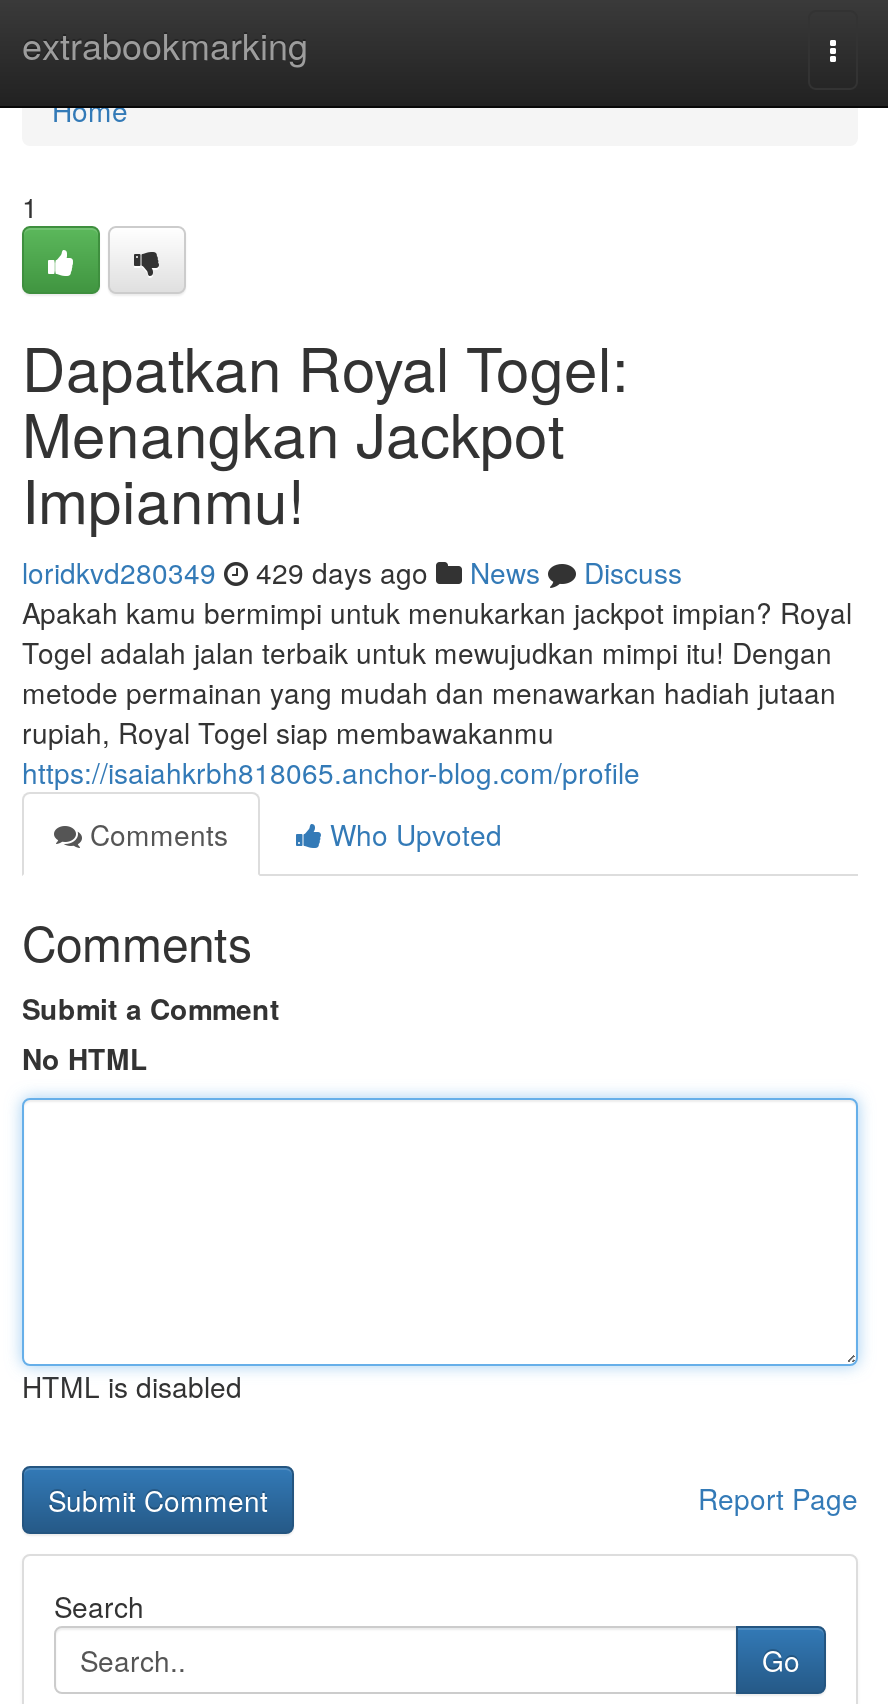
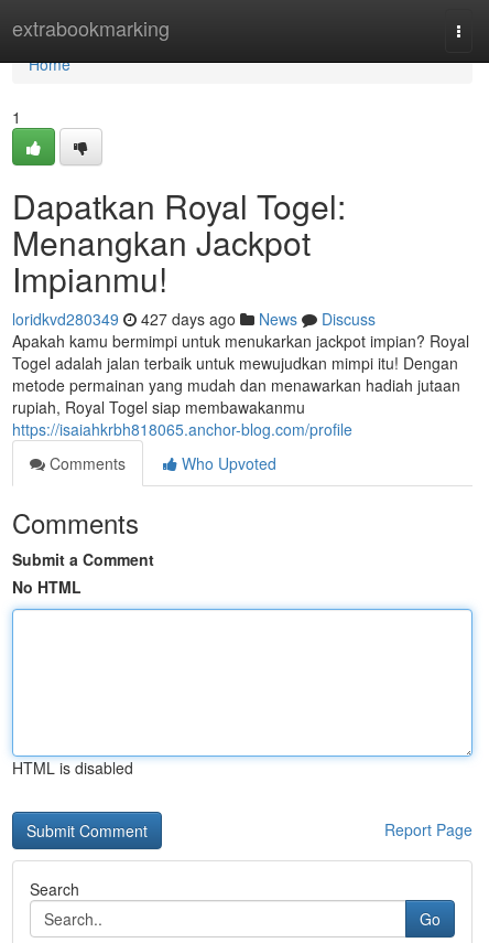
[22,552,682,592] loridkvd280349 429 days ago News Discuss -> [12,308,376,330] loridkvd280349 427 days ago News Discuss

